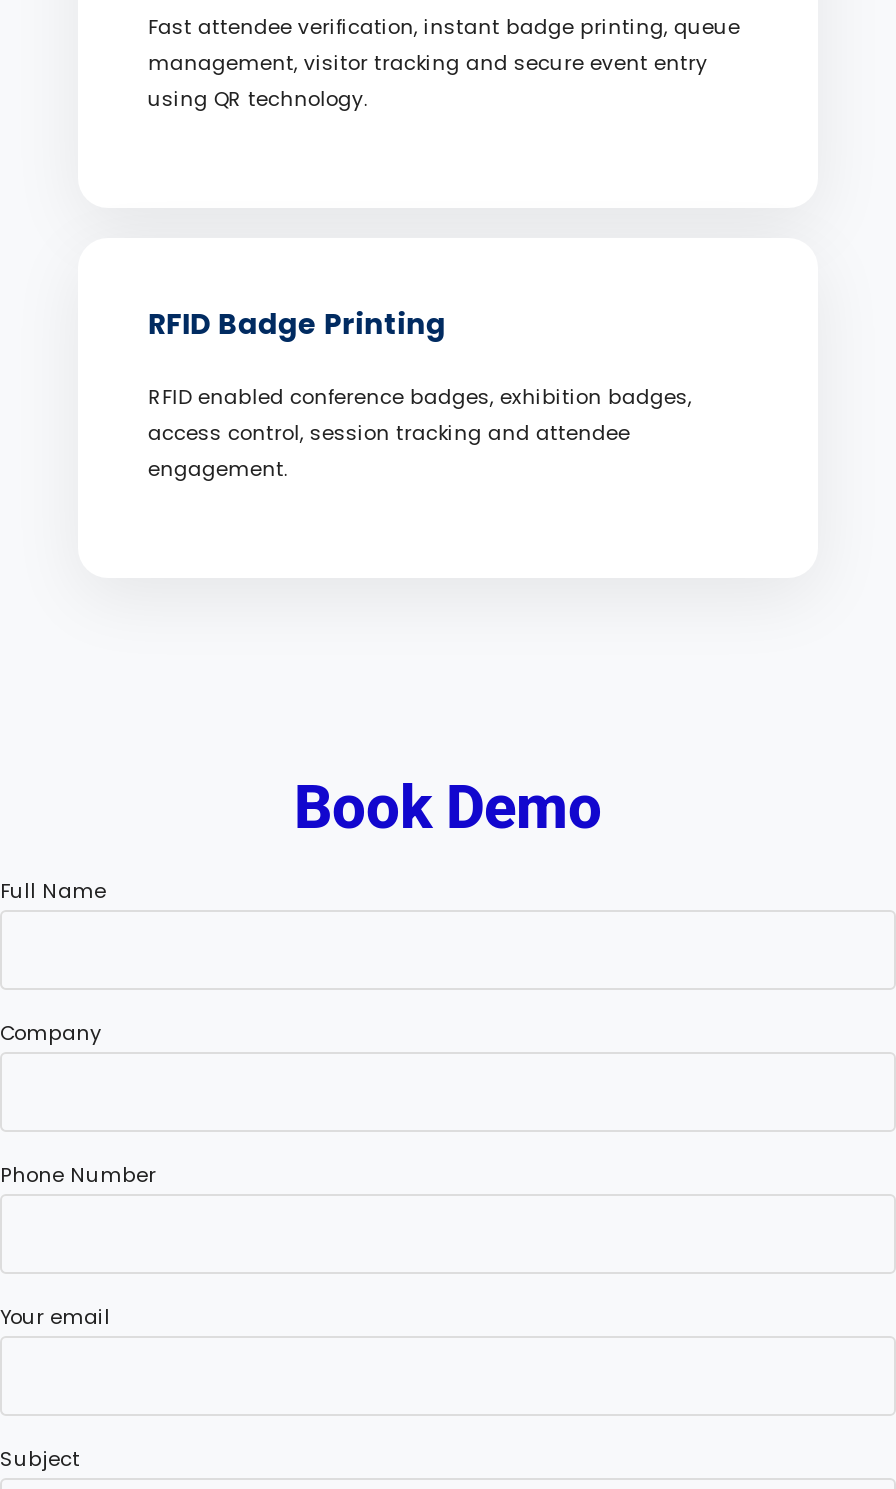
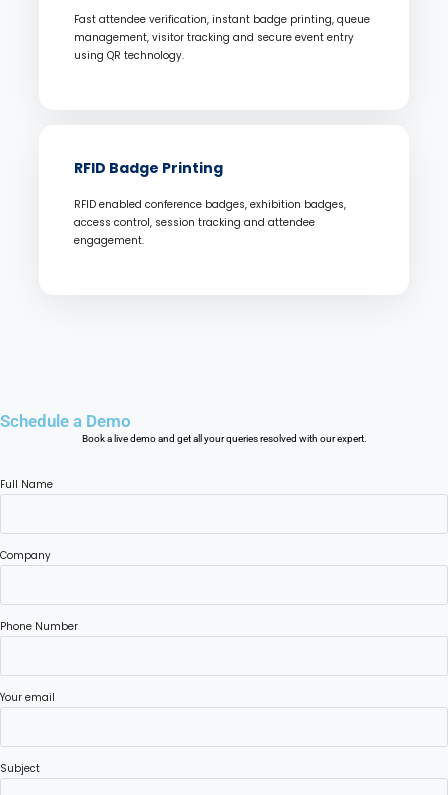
[294,772,602,842] Book Demo -> [0,411,366,444] Schedule a Demo | Book a live demo and get all your queries resolved with our expert.

